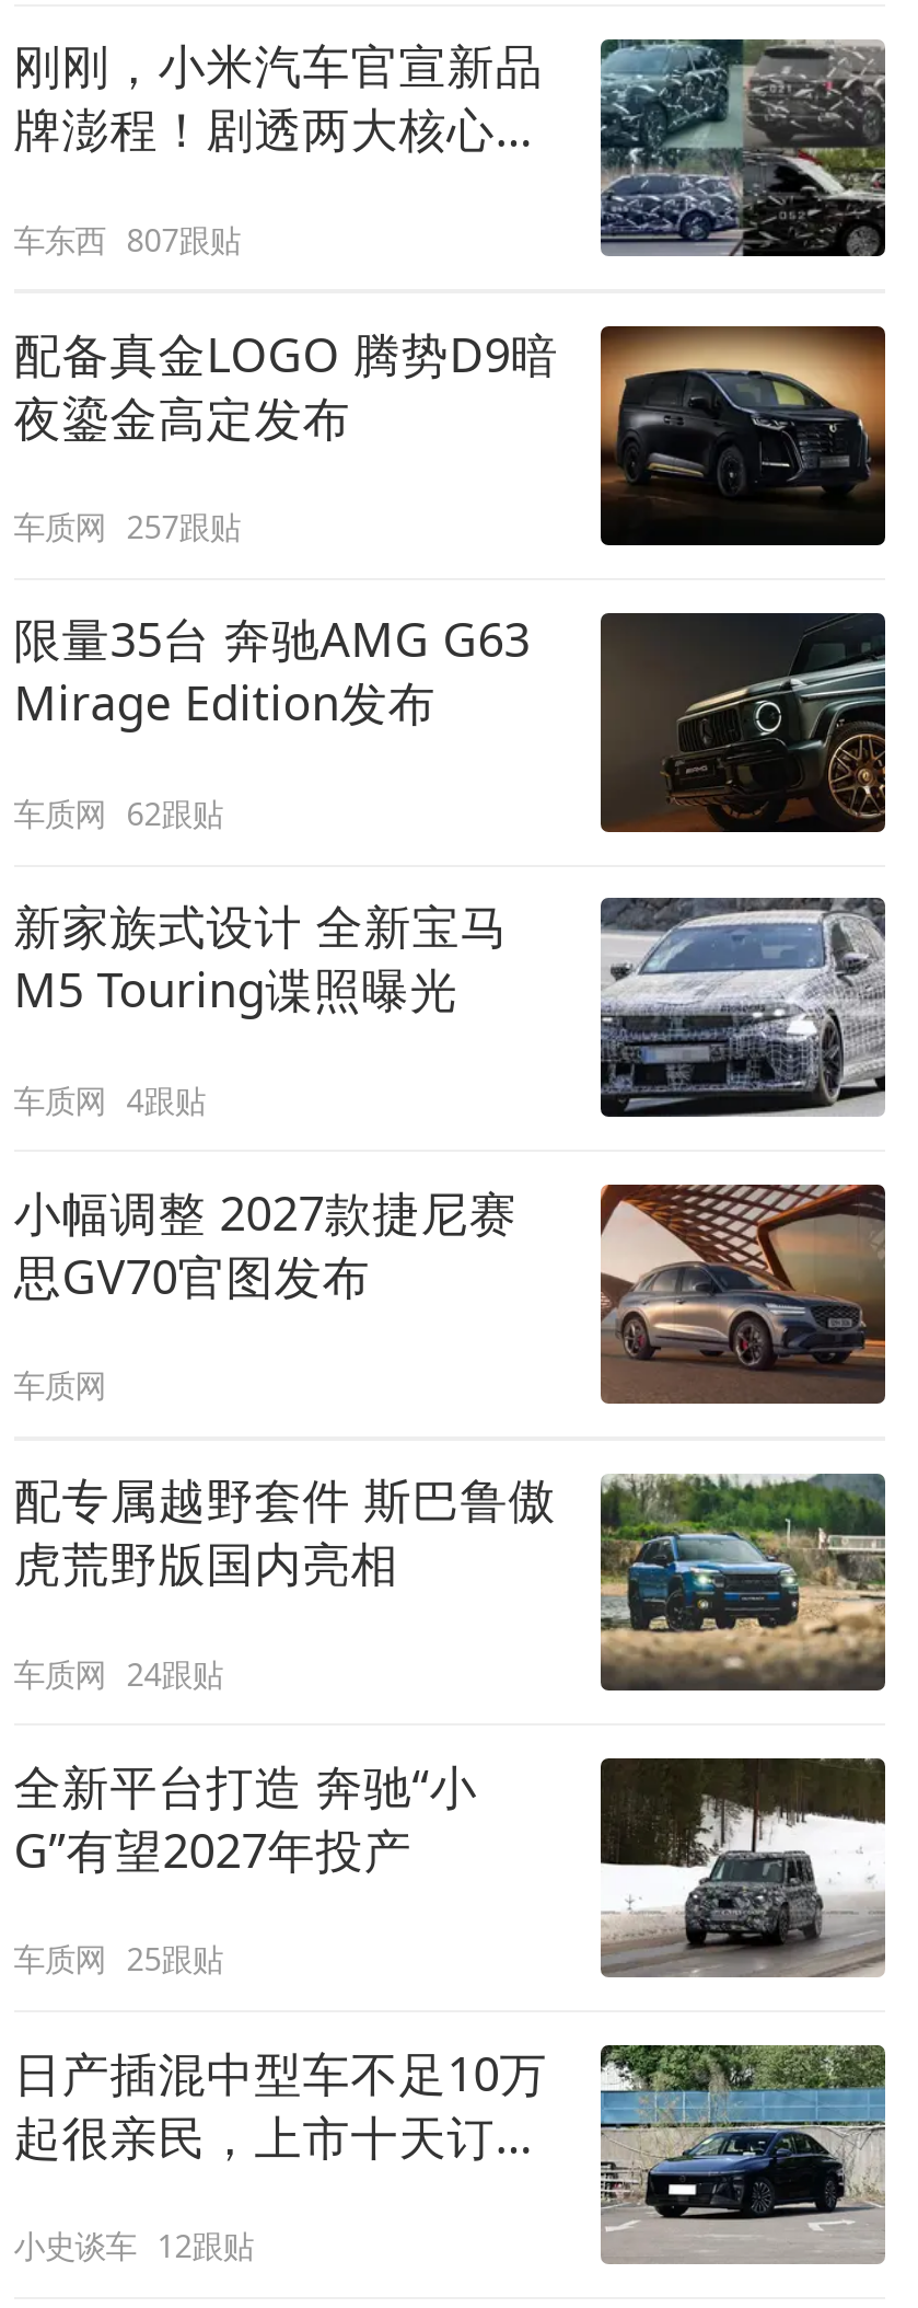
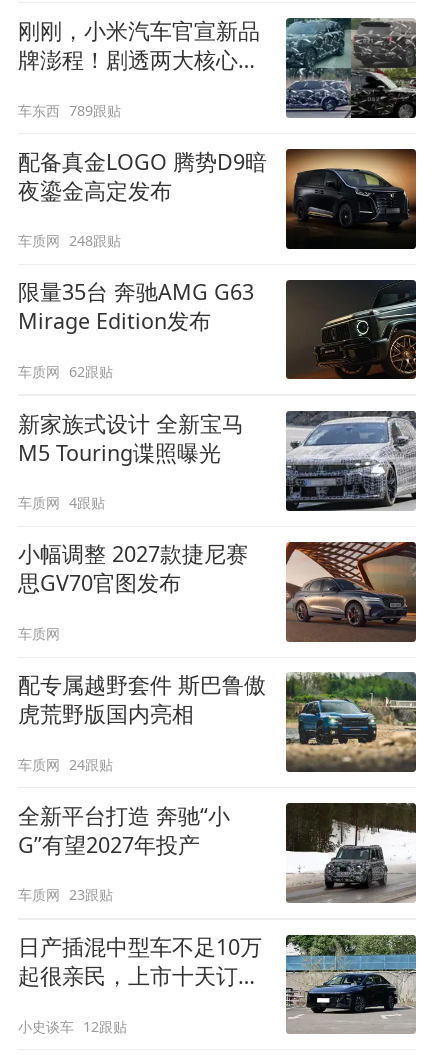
[14,218,240,259] 车东西 807跟贴 -> [18,100,121,119] 车东西 789跟贴
[14,506,240,548] 车质网 257跟贴 -> [18,231,121,250] 车质网 248跟贴
[14,1938,223,1980] 车质网 25跟贴 -> [18,885,113,904] 车质网 23跟贴

